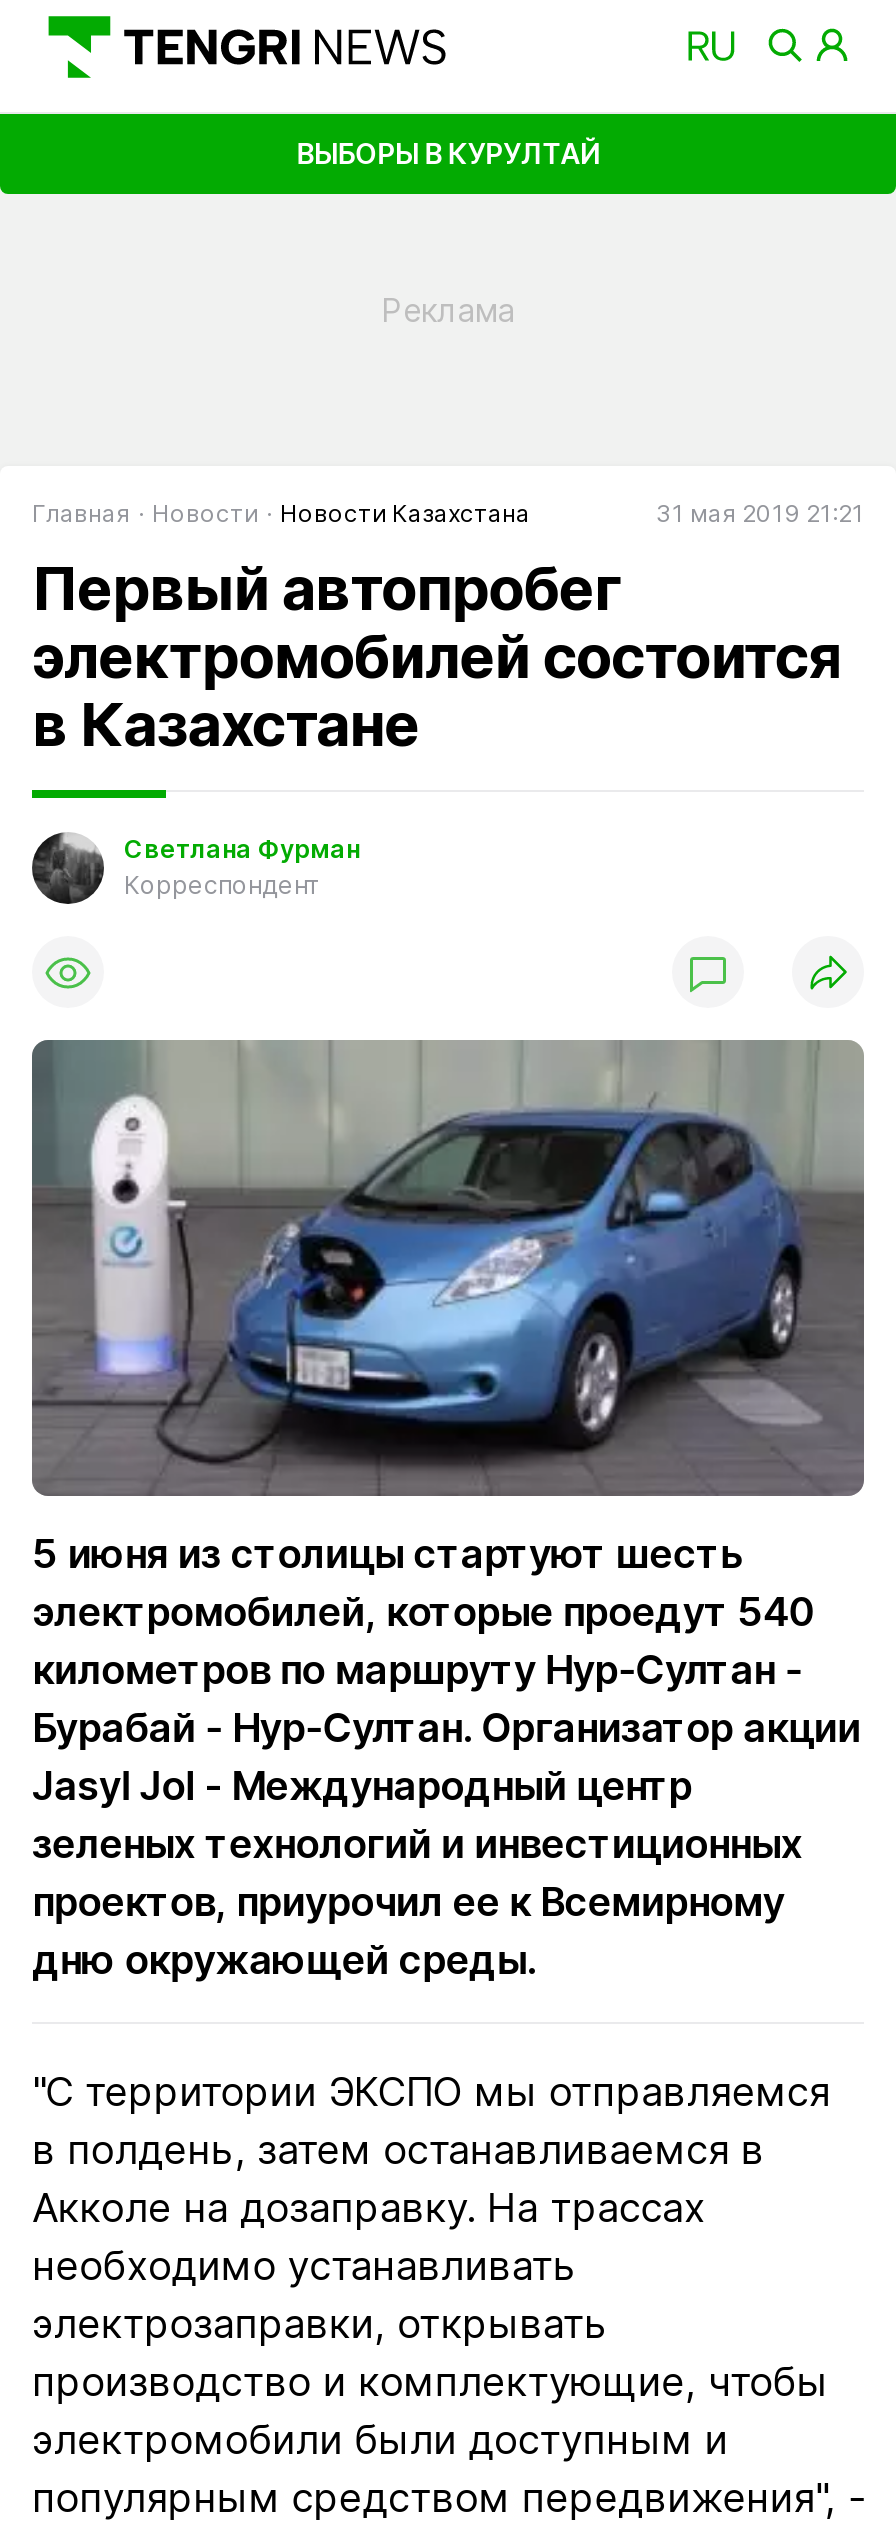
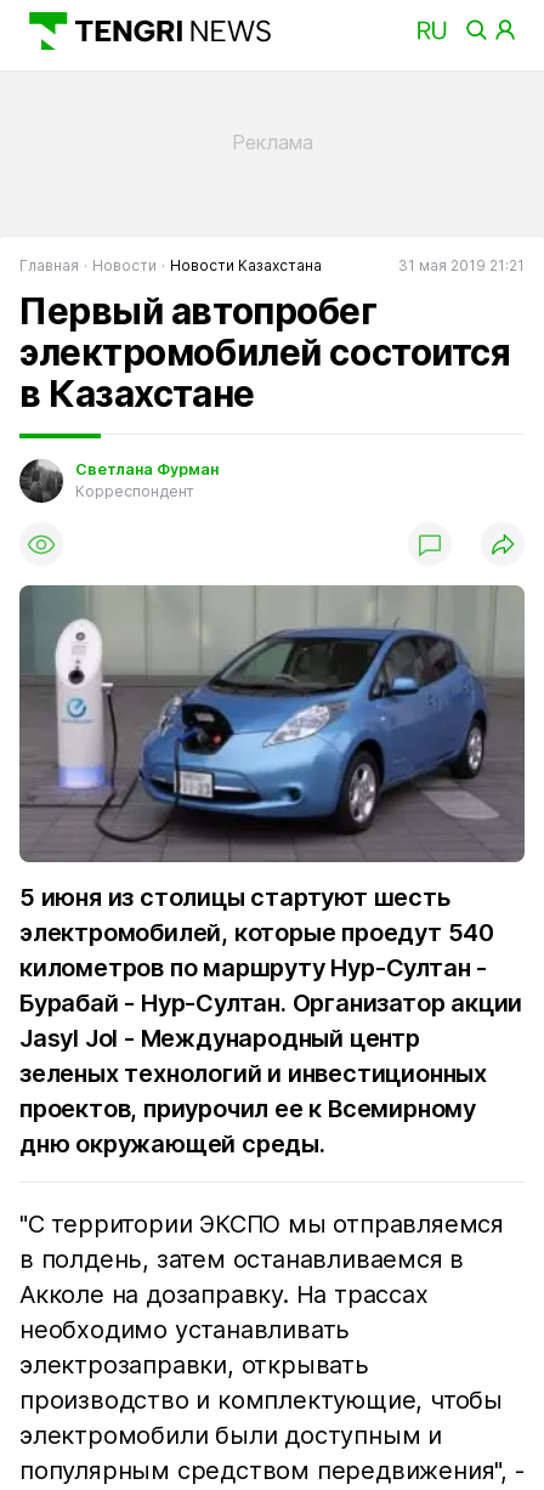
[296,135,600,169] ВЫБОРЫ В КУРУЛТАЙ -> none

